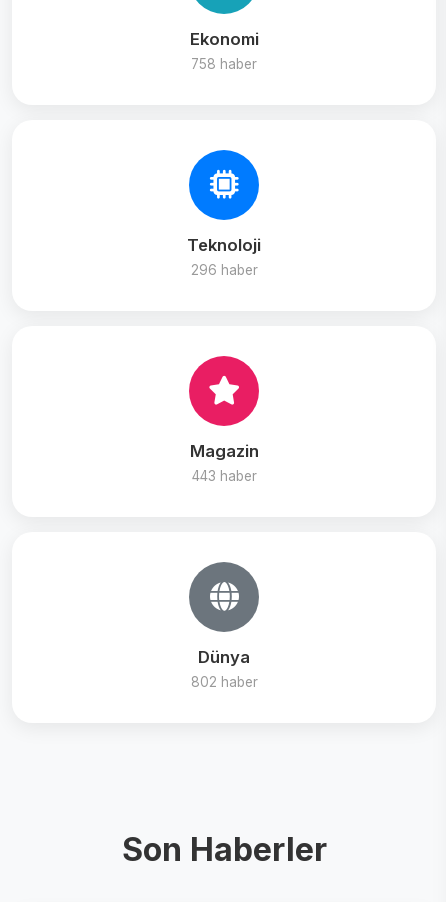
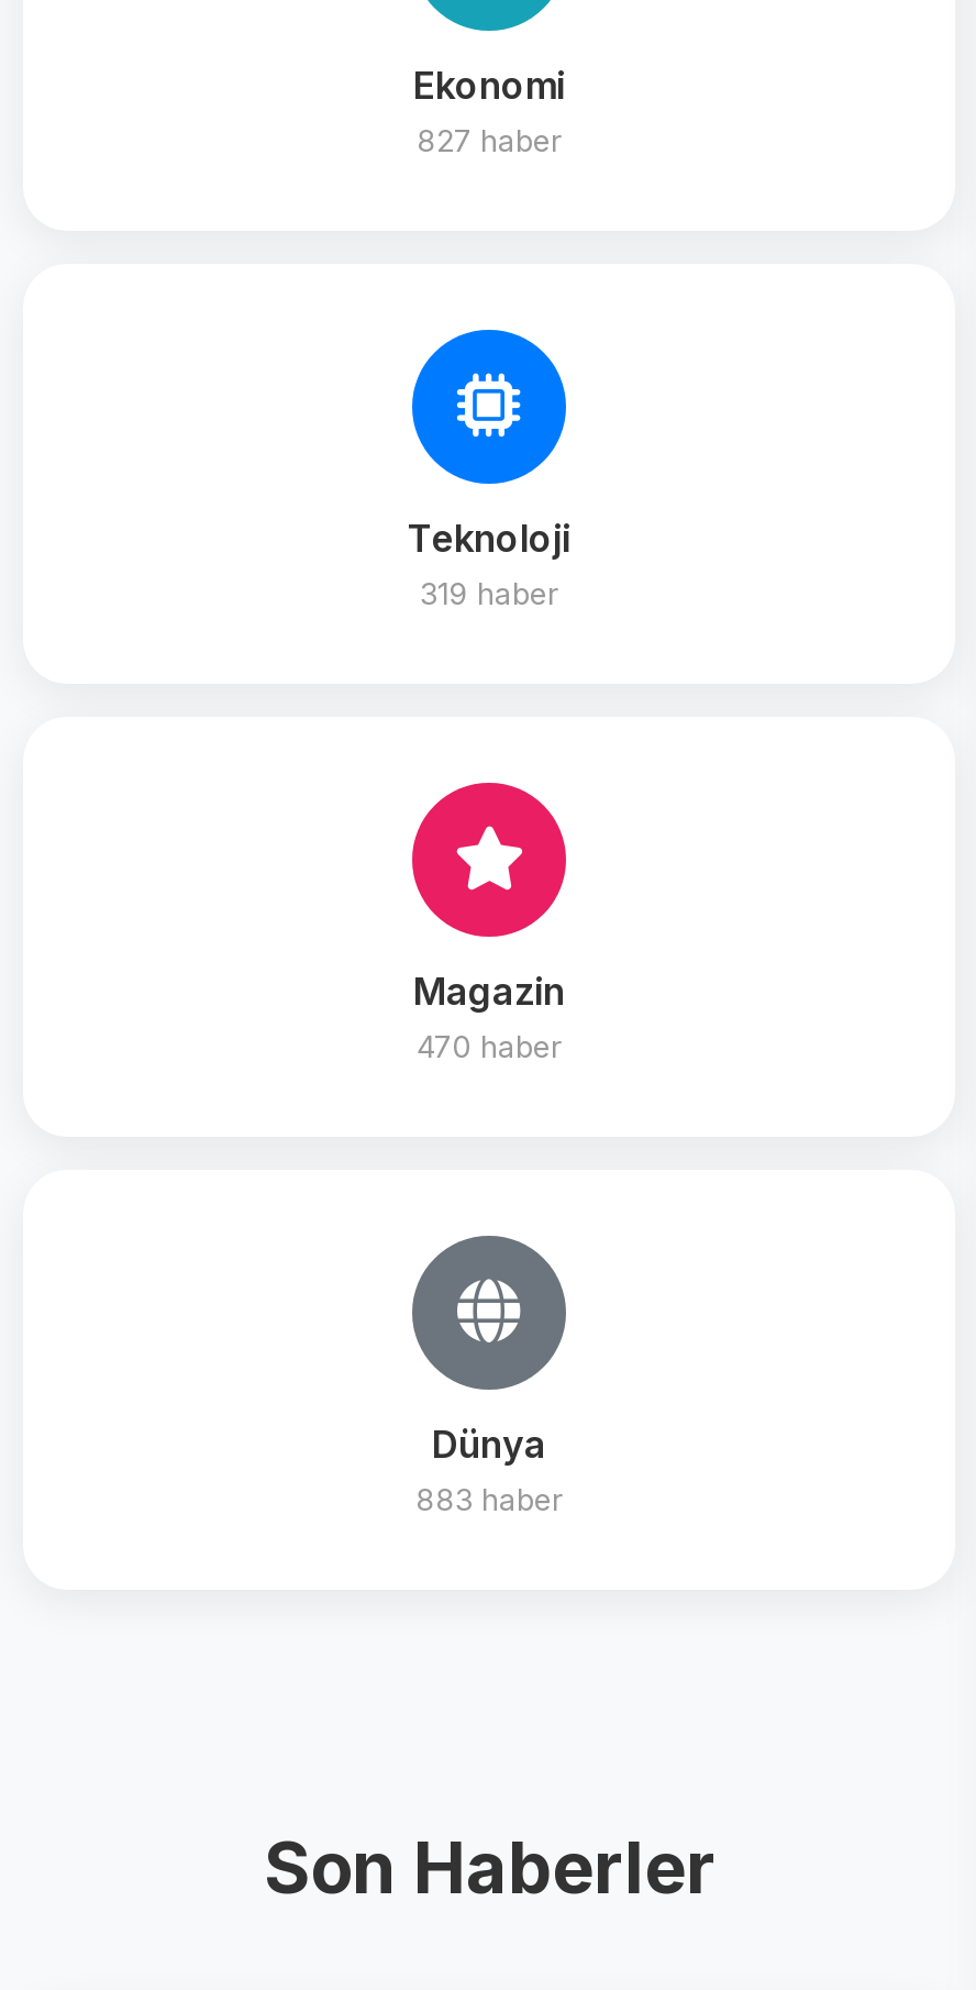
[191,56,257,72] 758 haber -> [417,123,562,158] 827 haber
[190,262,257,278] 296 haber -> [420,576,558,611] 319 haber
[191,468,256,484] 443 haber -> [417,1029,562,1064] 470 haber
[190,674,257,690] 802 haber -> [415,1482,563,1517] 883 haber

